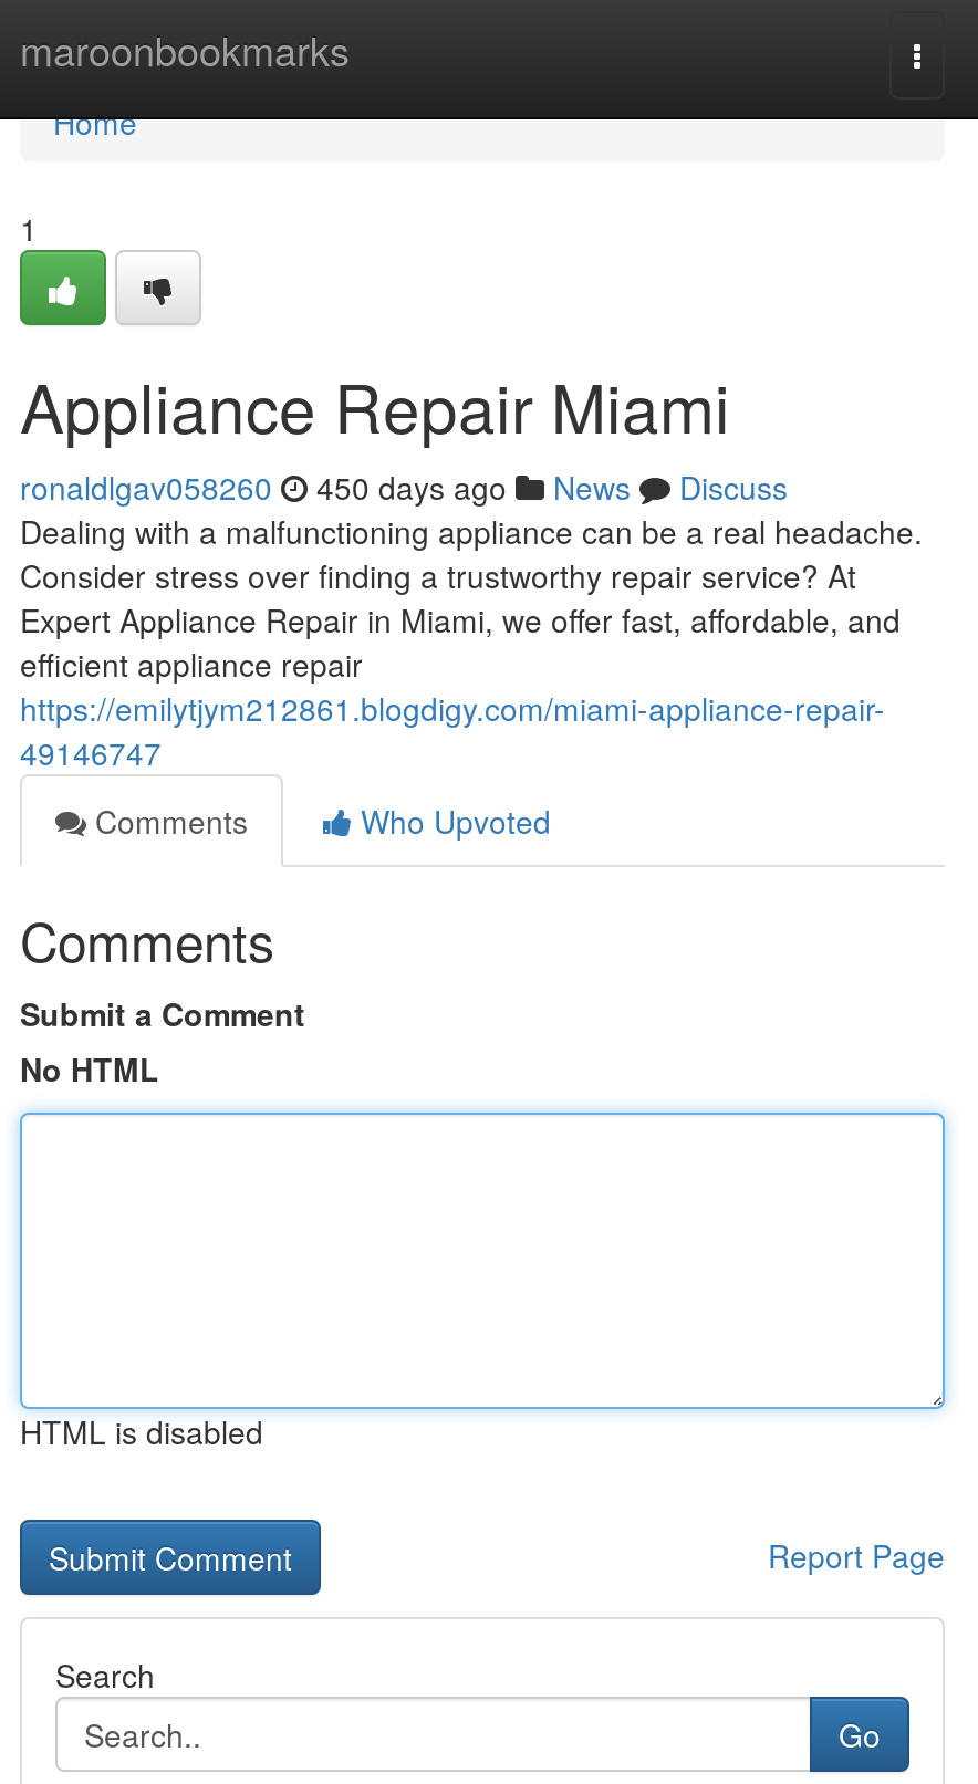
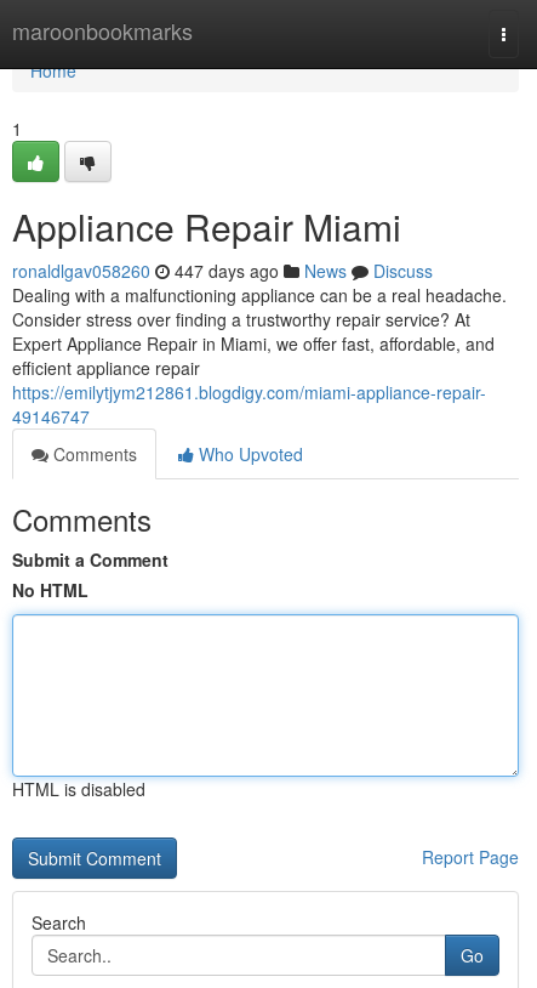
[20,465,788,509] ronaldlgav058260 450 days ago News Discuss -> [12,259,433,283] ronaldlgav058260 447 days ago News Discuss

